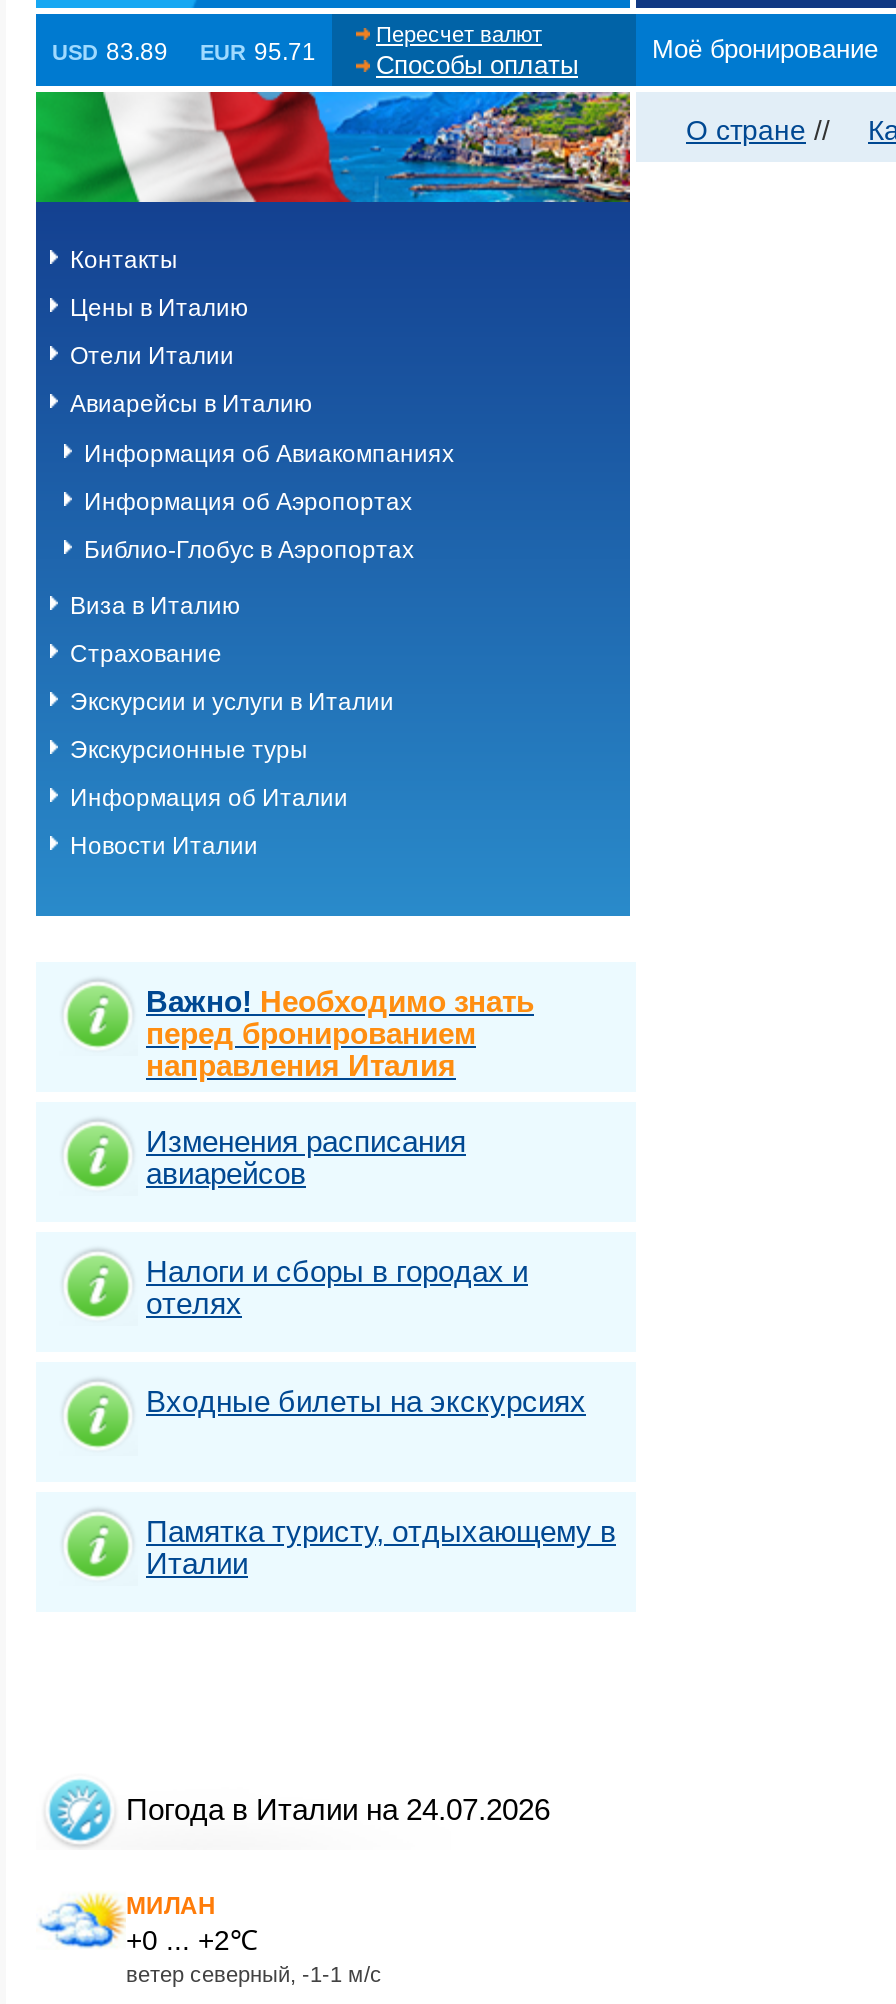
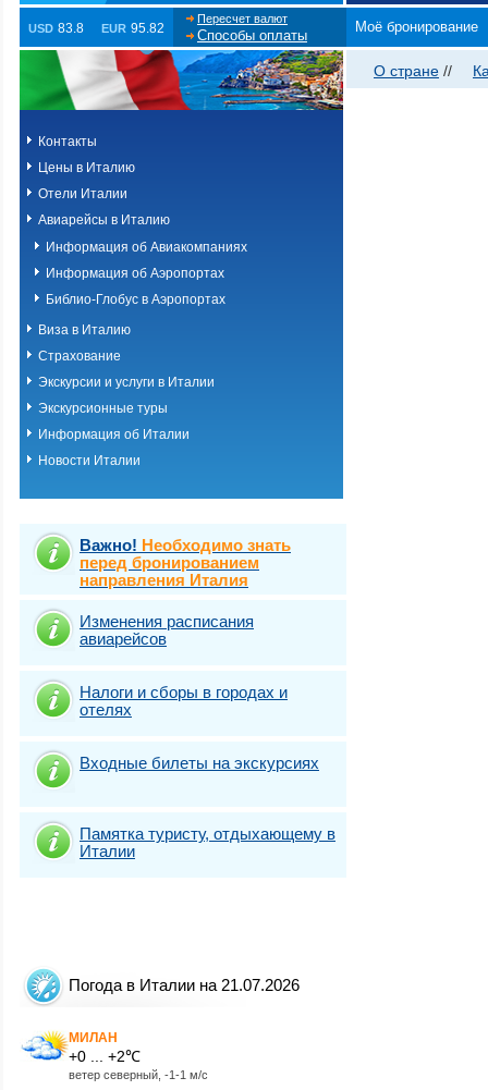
[52,38,168,66] USD 83.89 -> [28,21,84,36] USD 83.8
[200,38,316,66] EUR 95.71 -> [101,21,164,36] EUR 95.82
[126,1792,550,1826] Погода в Италии на 24.07.2026 -> [69,976,300,994] Погода в Италии на 21.07.2026

